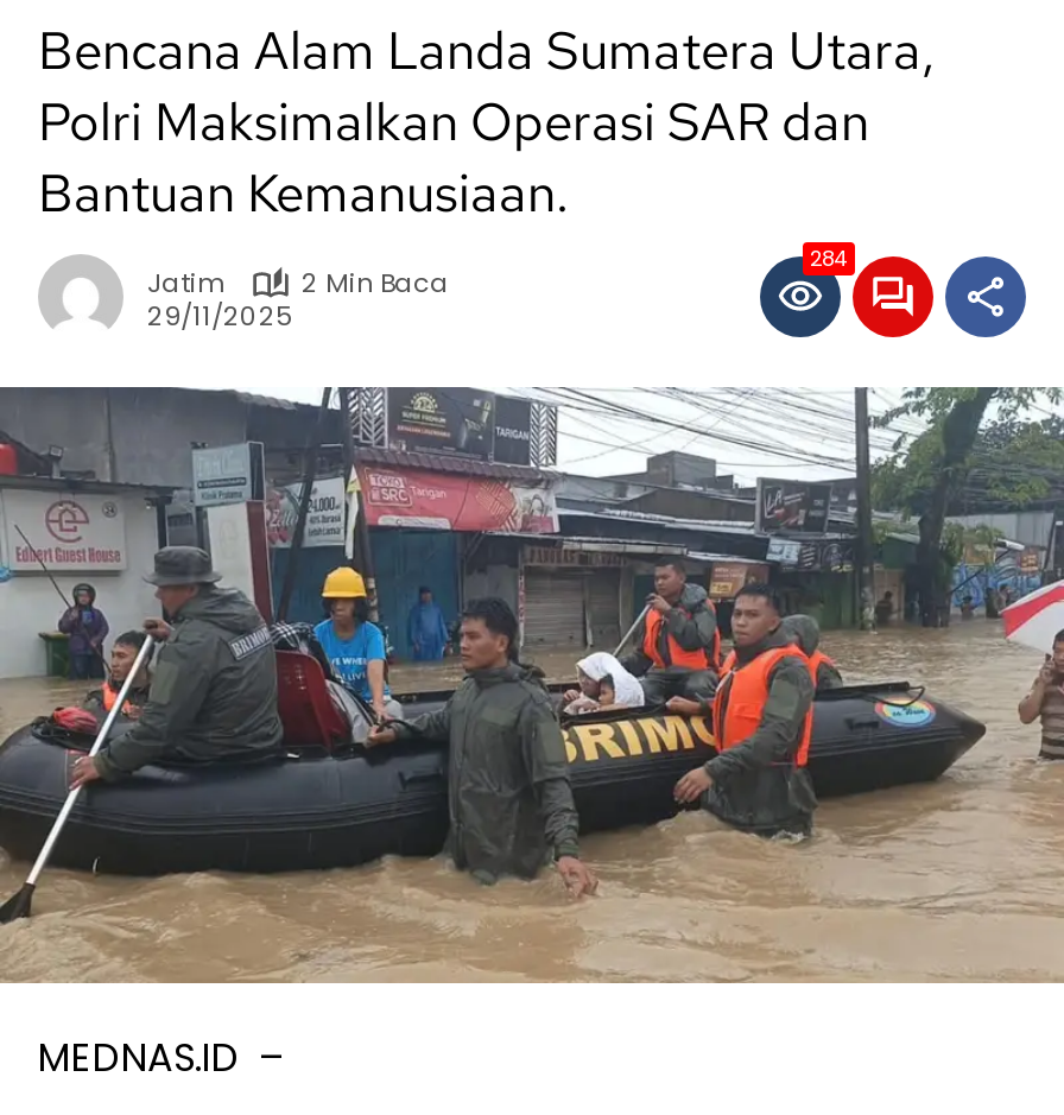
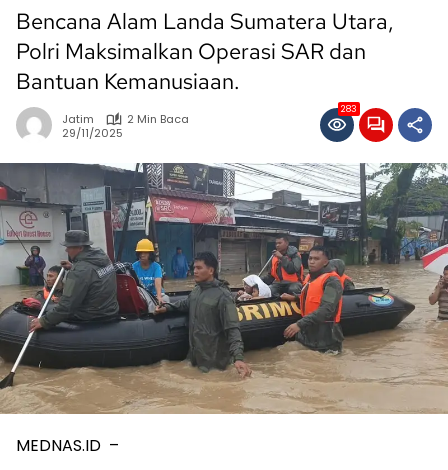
[810,245,848,273] 284 -> [341,103,357,115] 283

